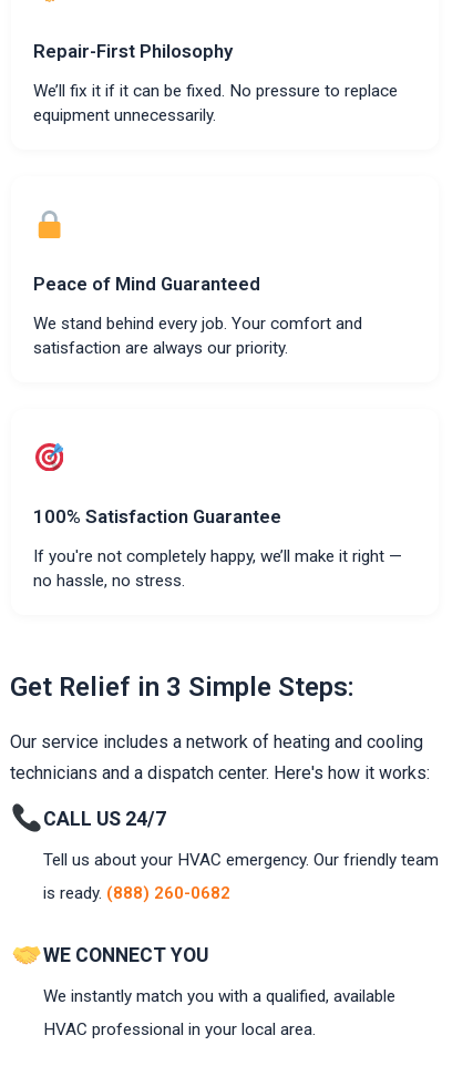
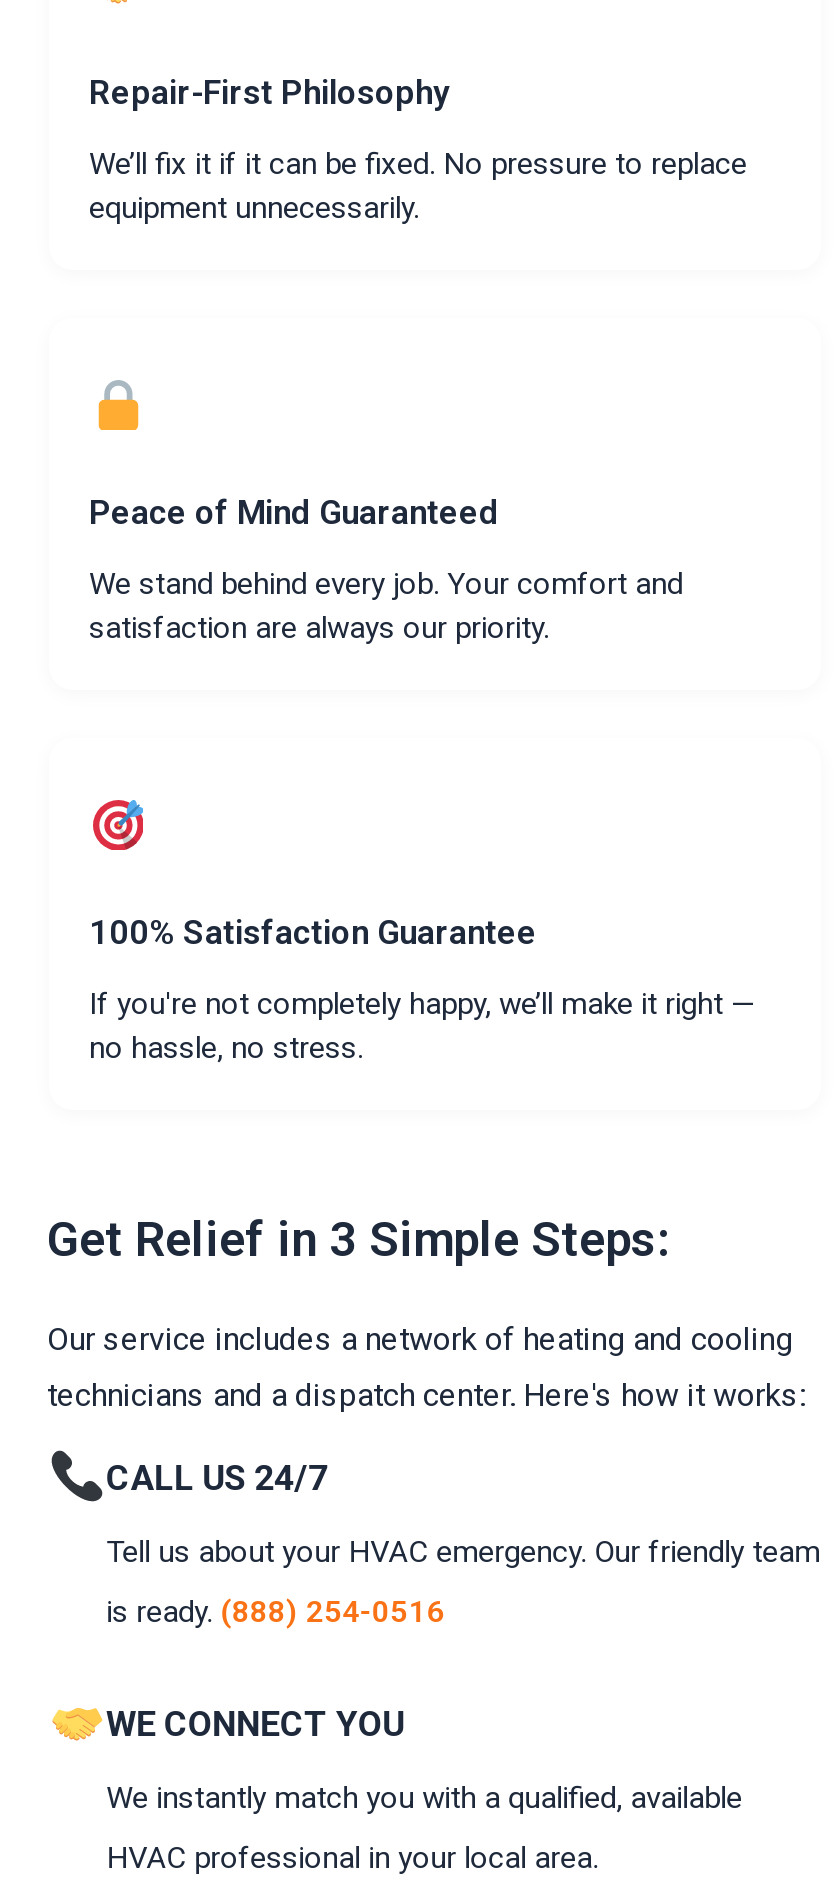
[43,883,230,903] is ready. (888) 260-0682 -> [106,1594,444,1630] is ready. (888) 254-0516

